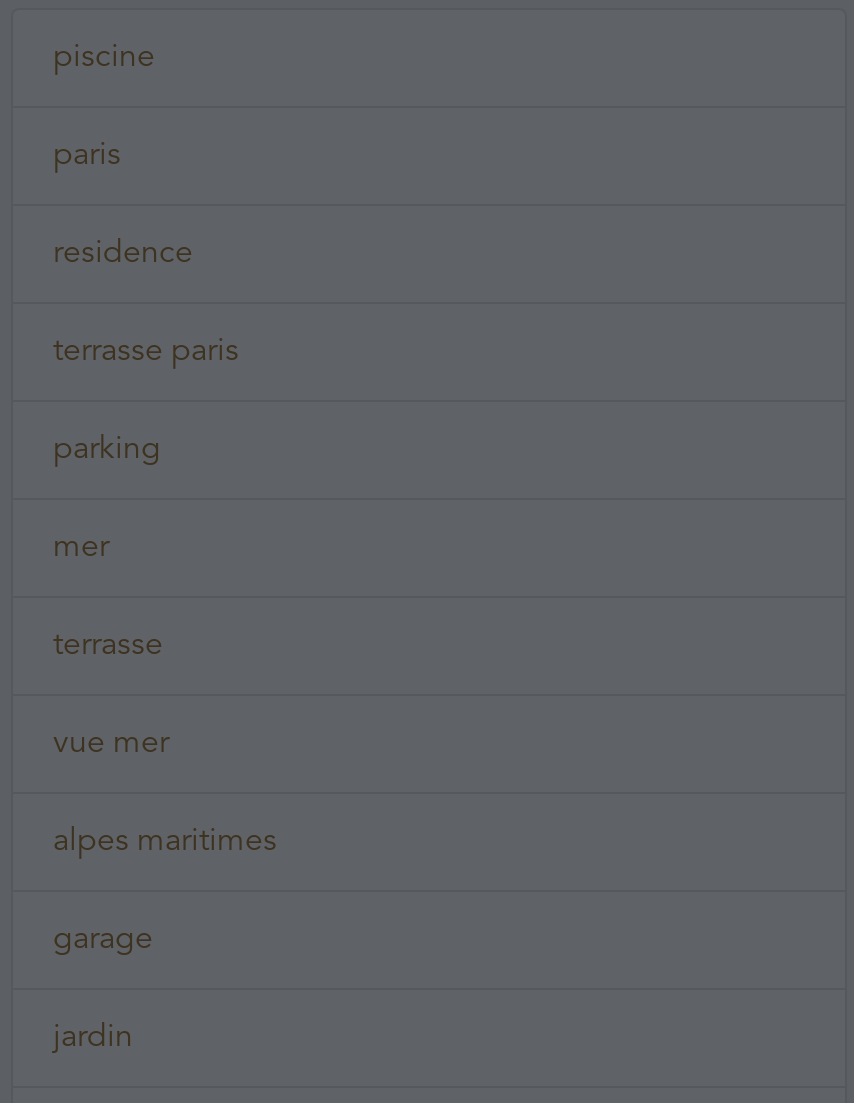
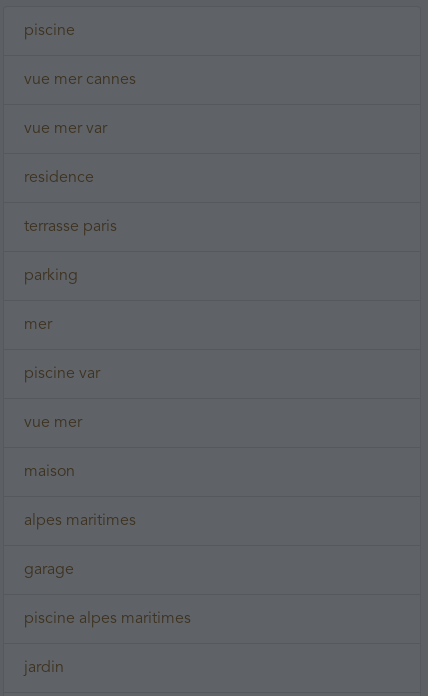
[53,140,121,172] paris -> [24,72,136,137] vue mer cannes | vue mer var
[53,630,163,662] terrasse -> [24,366,100,382] piscine var
none -> [24,464,75,480] maison
none -> [24,611,191,627] piscine alpes maritimes

